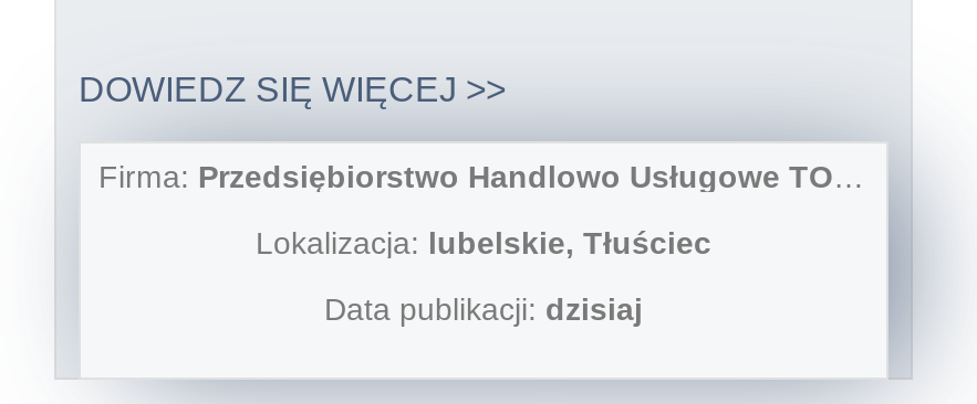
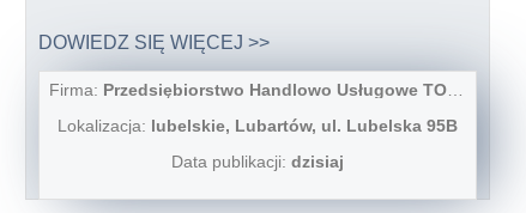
[256,224,711,259] Lokalizacja: lubelskie, Tłuściec -> [58,115,458,135] Lokalizacja: lubelskie, Lubartów, ul. Lubelska 95B

